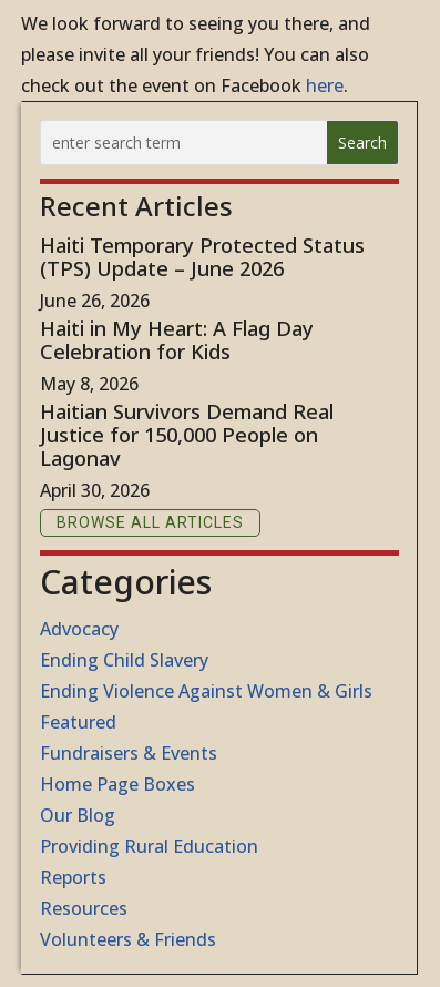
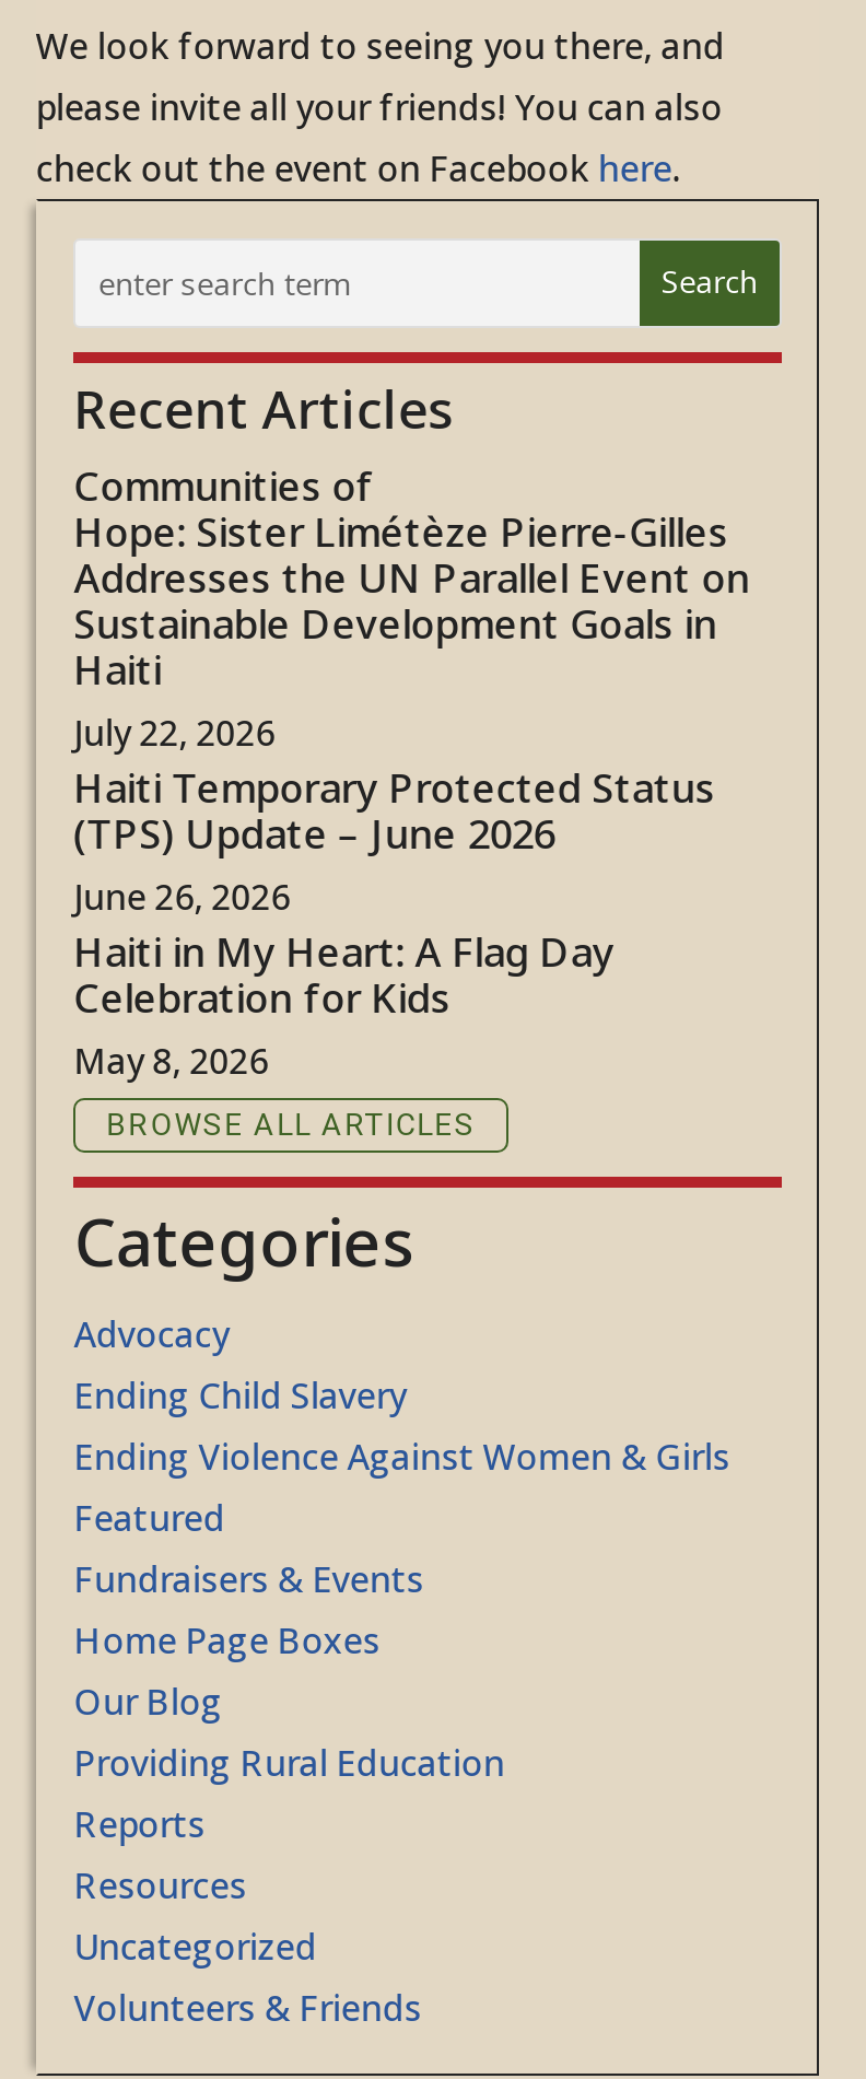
none -> [74,456,750,756] Communities of | Hope: Sister Limétèze Pierre-Gilles | Addresses the UN Parallel Event on | Sustainable Development Goals in | Haiti | July 22, 2026
moved [40,231,365,396] -> [74,758,715,1084]: Haiti Temporary Protected Status | (TPS) Update – June 2026 | June 26, 2026 | Haiti in My Heart: A Flag Day | Celebration for Kids | May 8, 2026
[40,397,334,503] Haitian Survivors Demand Real | Justice for 150,000 People on | Lagonav | April 30, 2026 -> none
none -> [74,1922,317,1970] Uncategorized

